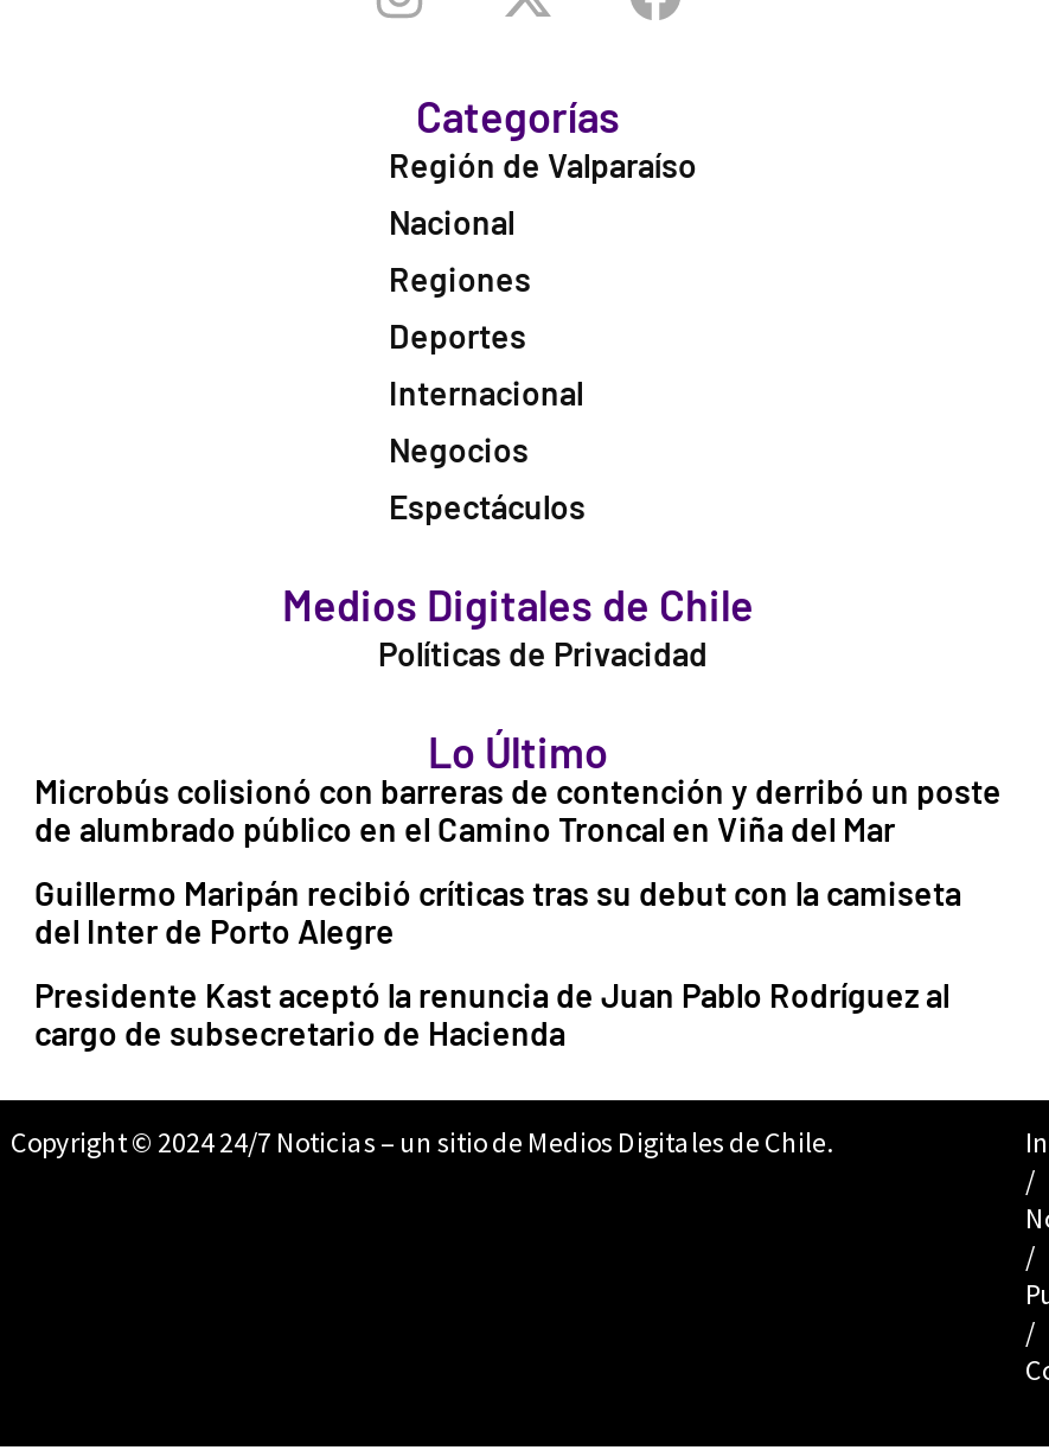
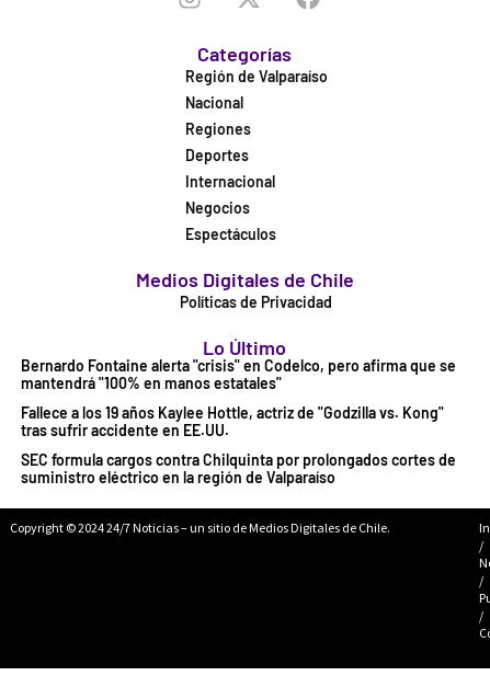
[34,769,1002,848] Microbús colisionó con barreras de contención y derribó un poste | de alumbrado público en el Camino Troncal en Viña del Mar -> [21,356,456,392] Bernardo Fontaine alerta "crisis" en Codelco, pero afirma que se | mantendrá "100% en manos estatales"
[34,871,961,950] Guillermo Maripán recibió críticas tras su debut con la camiseta | del Inter de Porto Alegre -> [21,403,444,439] Fallece a los 19 años Kaylee Hottle, actriz de "Godzilla vs. Kong" | tras sufrir accidente en EE.UU.
[34,973,949,1052] Presidente Kast aceptó la renuncia de Juan Pablo Rodríguez al | cargo de subsecretario de Hacienda -> [21,450,456,486] SEC formula cargos contra Chilquinta por prolongados cortes de | suministro eléctrico en la región de Valparaíso

